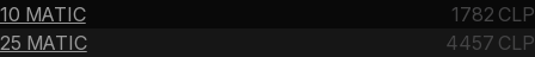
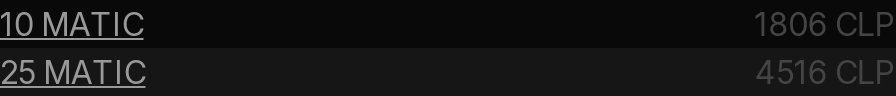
[452,2,535,26] 1782 CLP -> [755,4,896,44] 1806 CLP
[446,31,535,55] 4457 CLP -> [755,52,896,92] 4516 CLP

